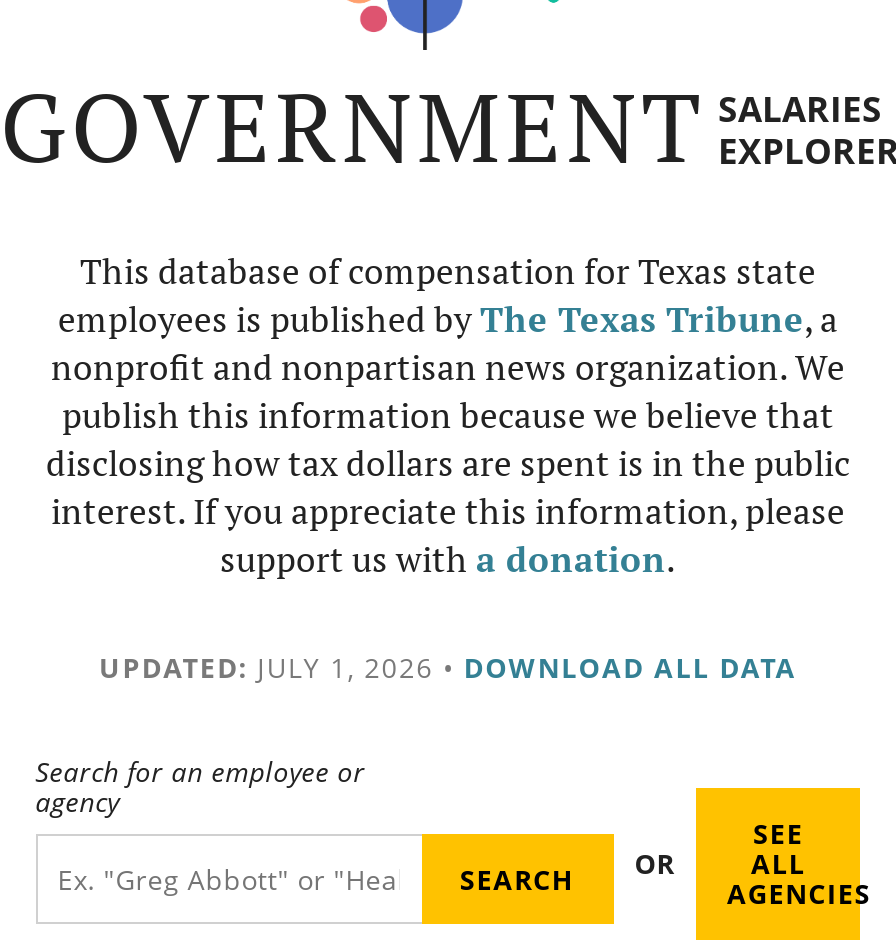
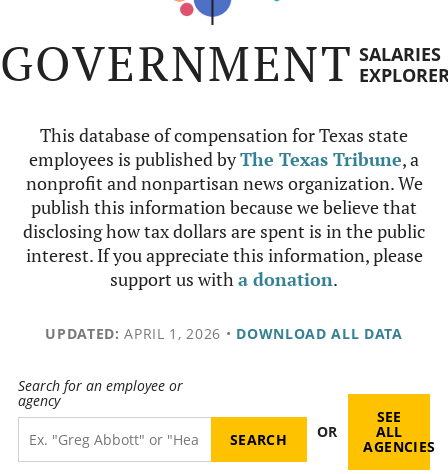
[99,648,797,686] UPDATED: JULY 1, 2026 • DOWNLOAD ALL DATA -> [45,324,403,343] UPDATED: APRIL 1, 2026 • DOWNLOAD ALL DATA

